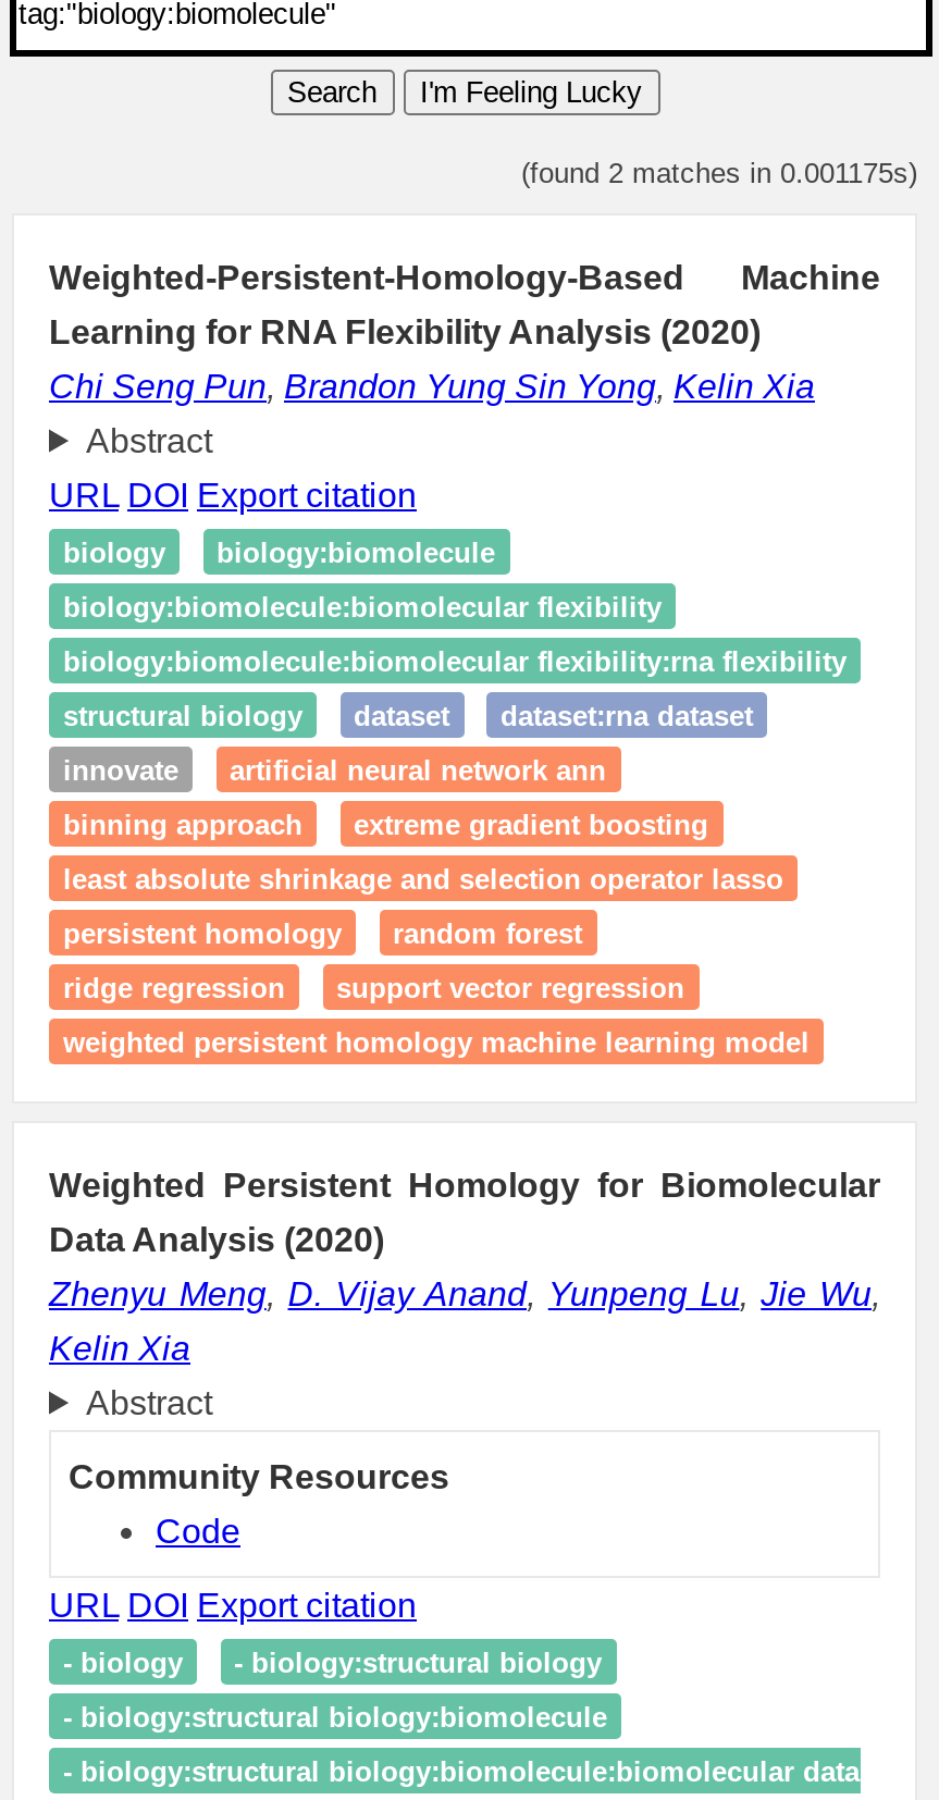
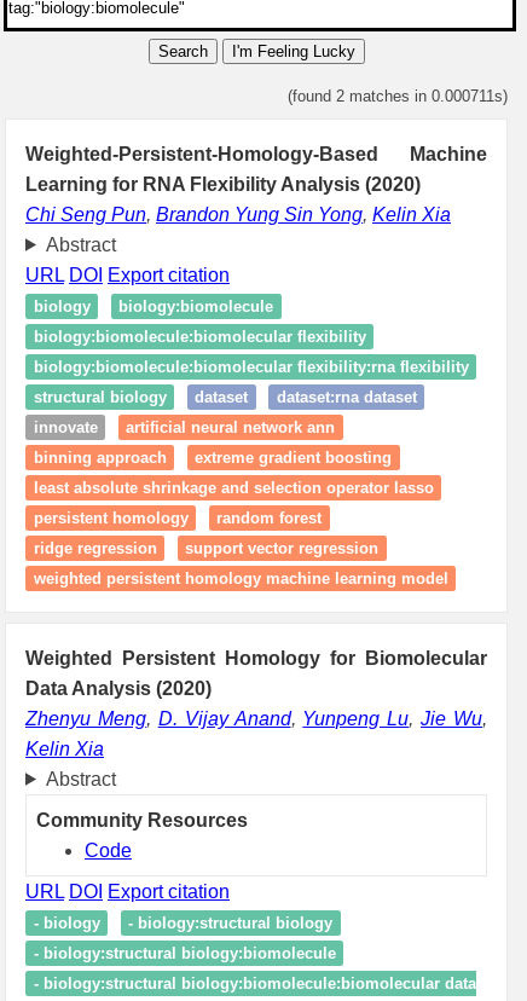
[521,156,917,189] (found 2 matches in 0.001175s) -> [288,87,508,105] (found 2 matches in 0.000711s)

